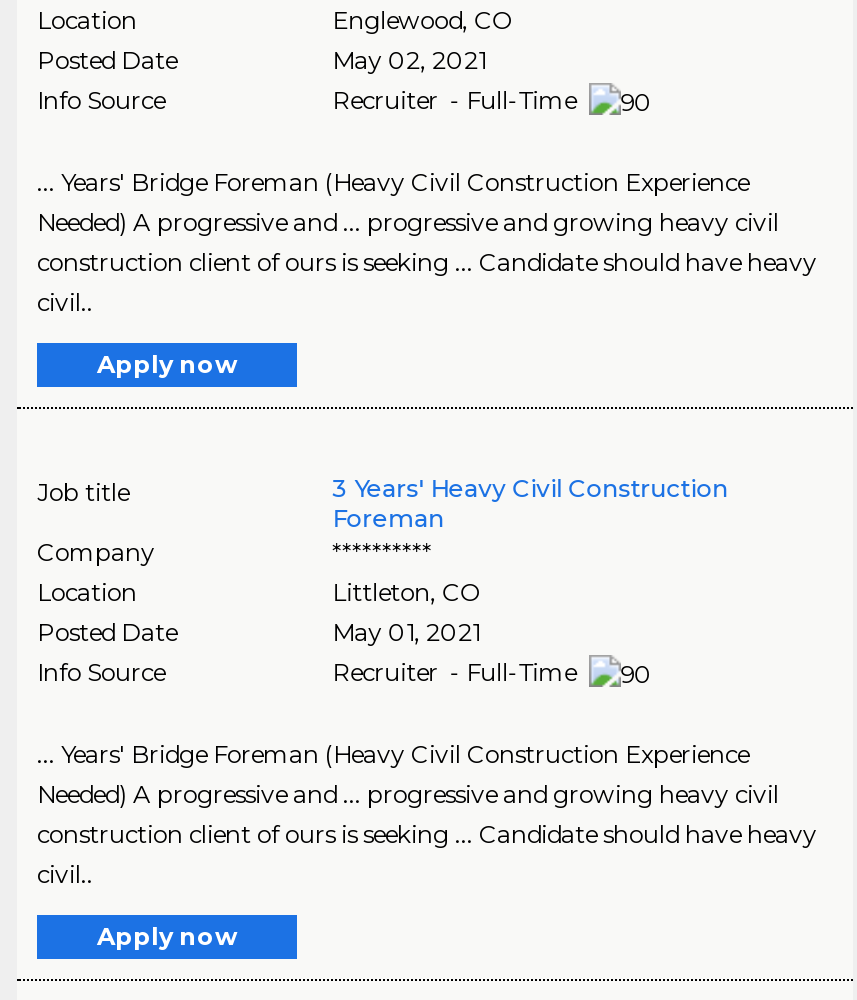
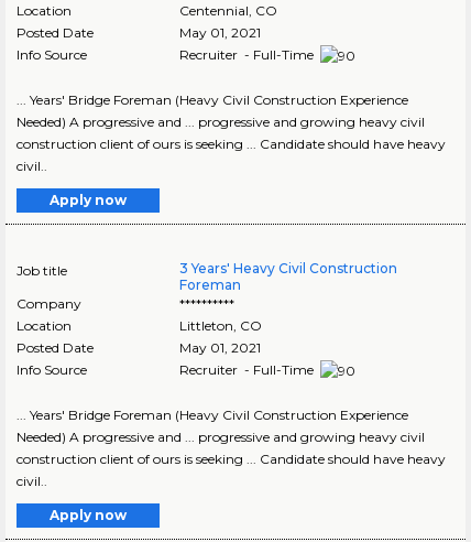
[332,5,514,35] Englewood, CO -> [179,3,277,19] Centennial, CO
[332,45,486,75] May 02, 2021 -> [179,25,260,41] May 01, 2021

